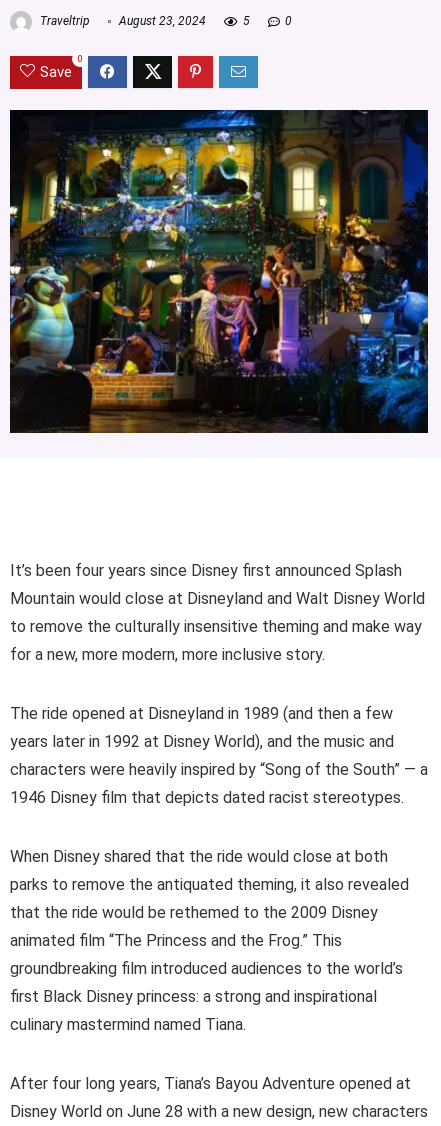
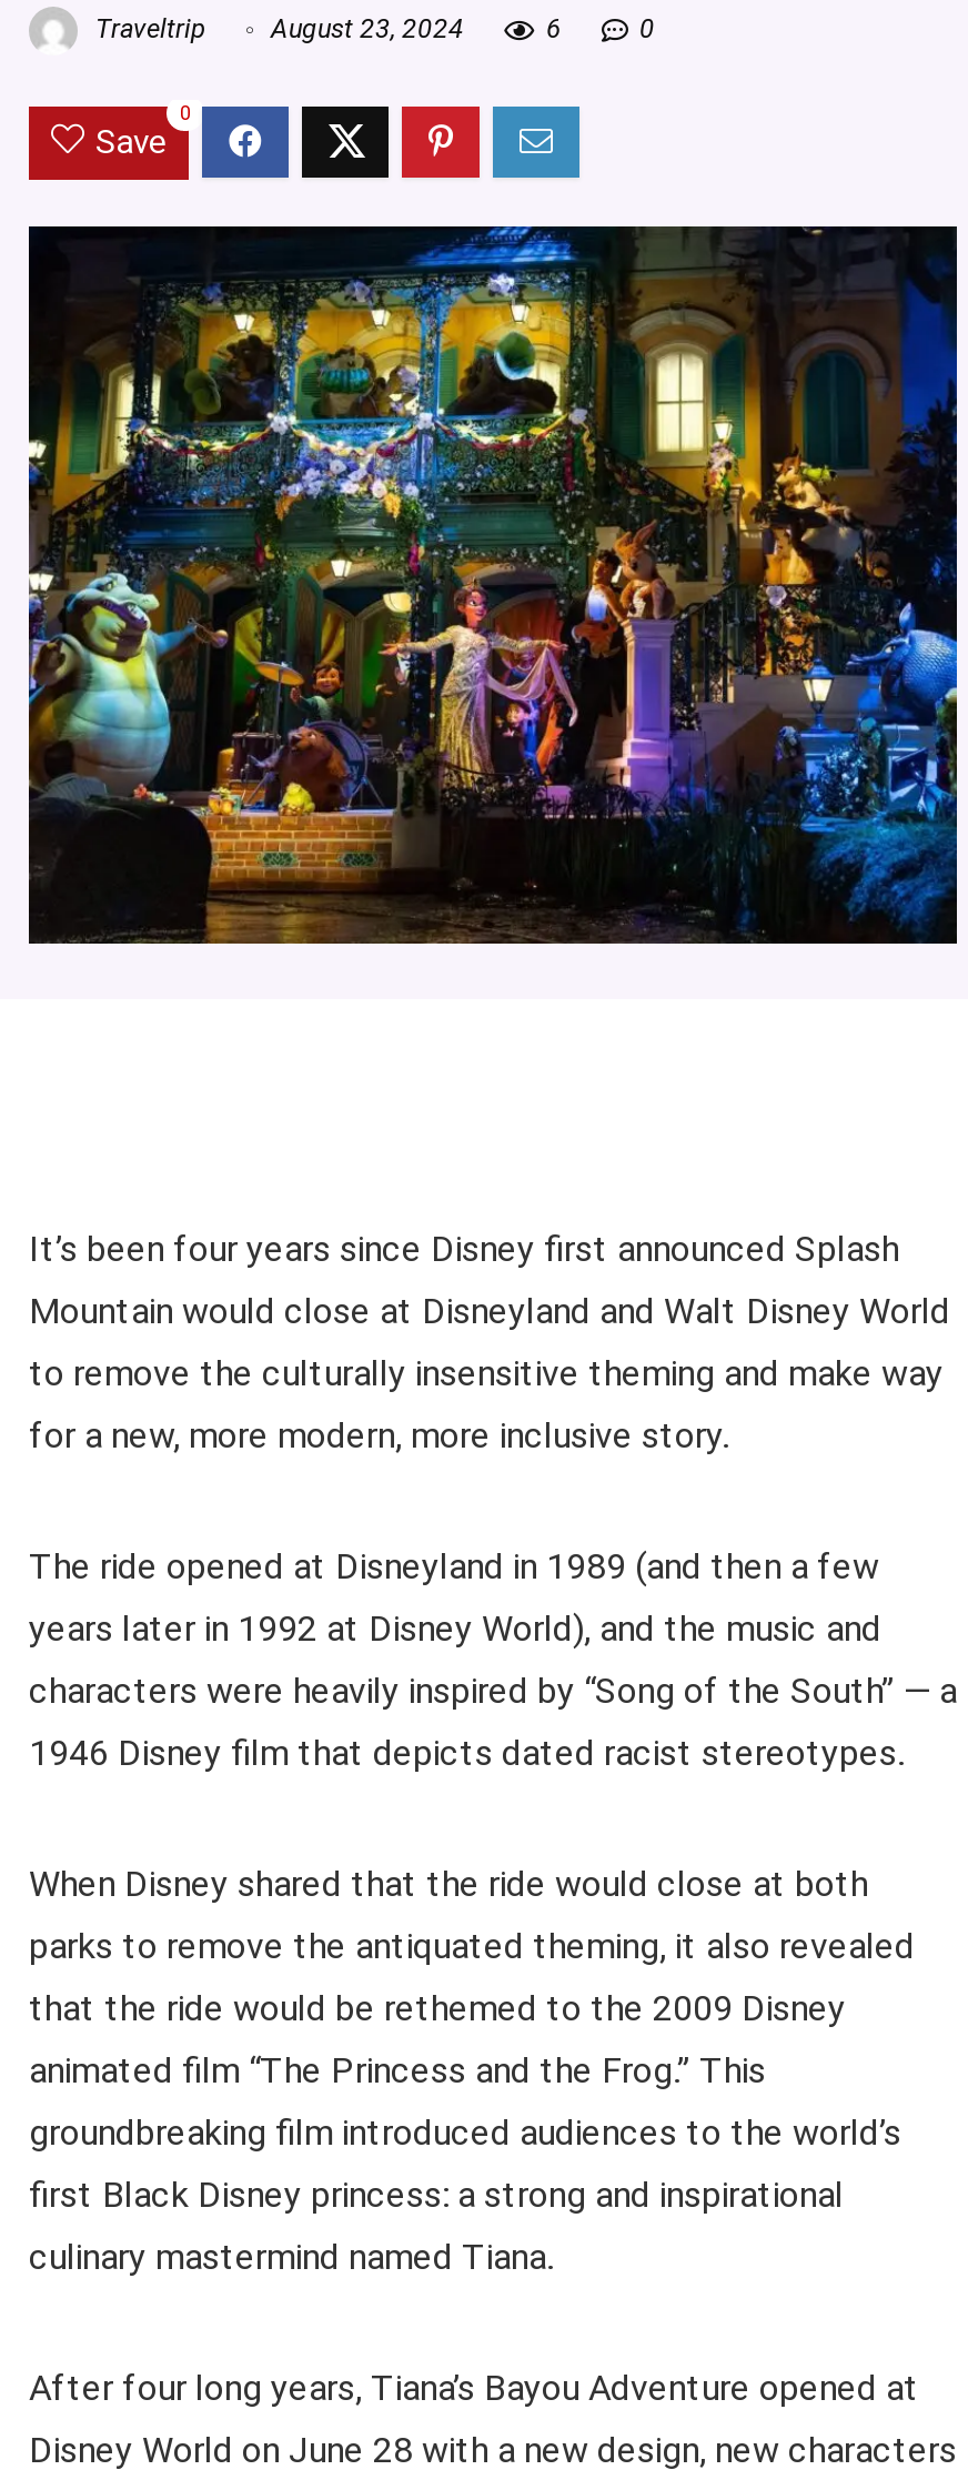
[243,14,250,28] 5 -> [546,14,562,45] 6

